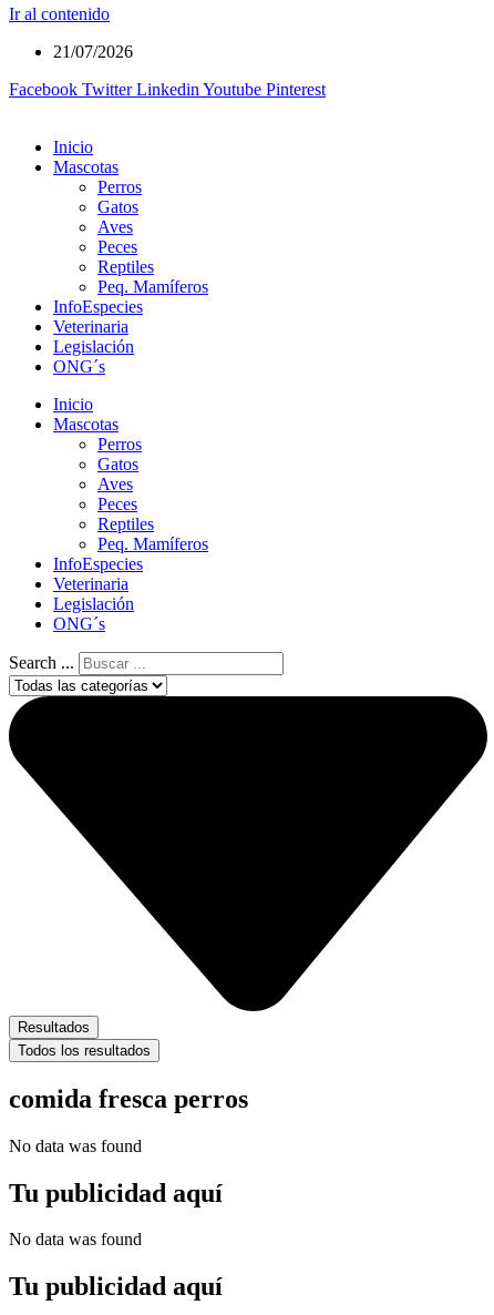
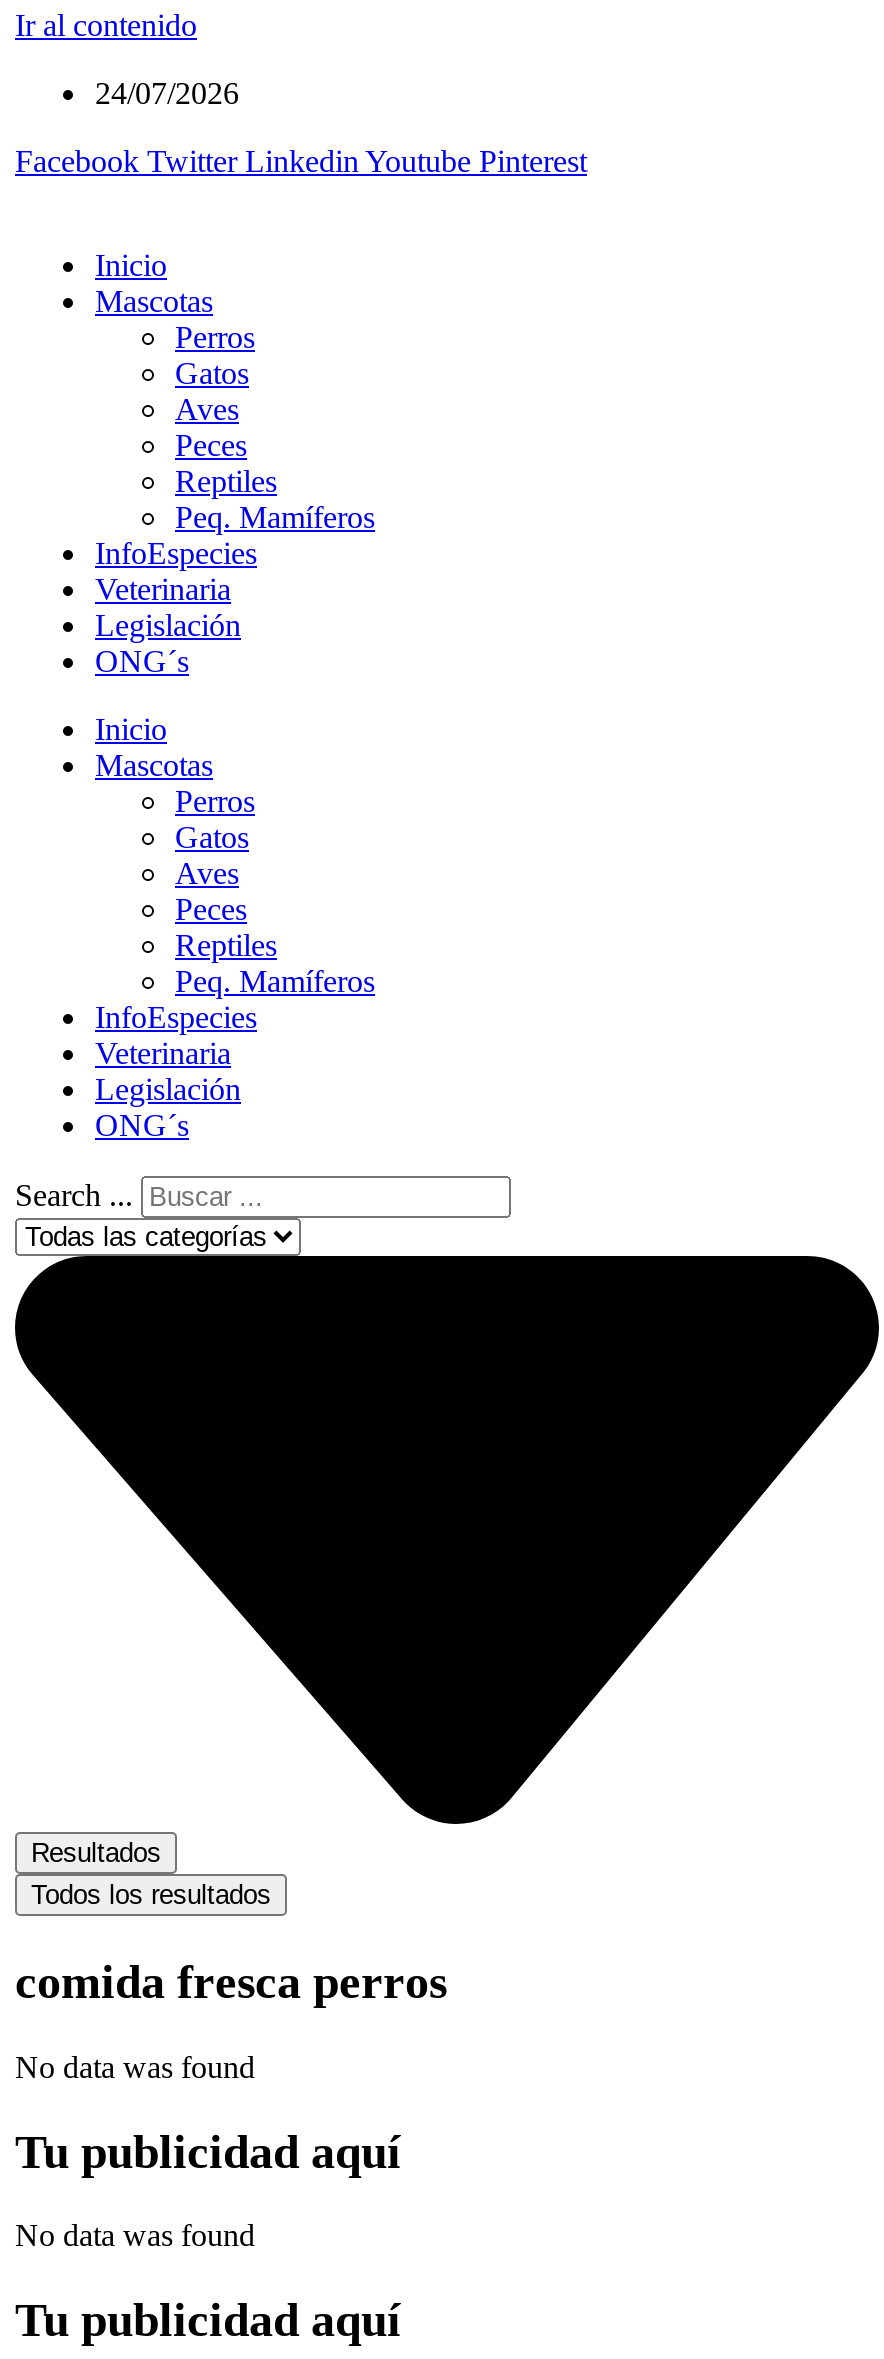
[53,42,133,61] 21/07/2026 -> [95,76,239,110] 24/07/2026

